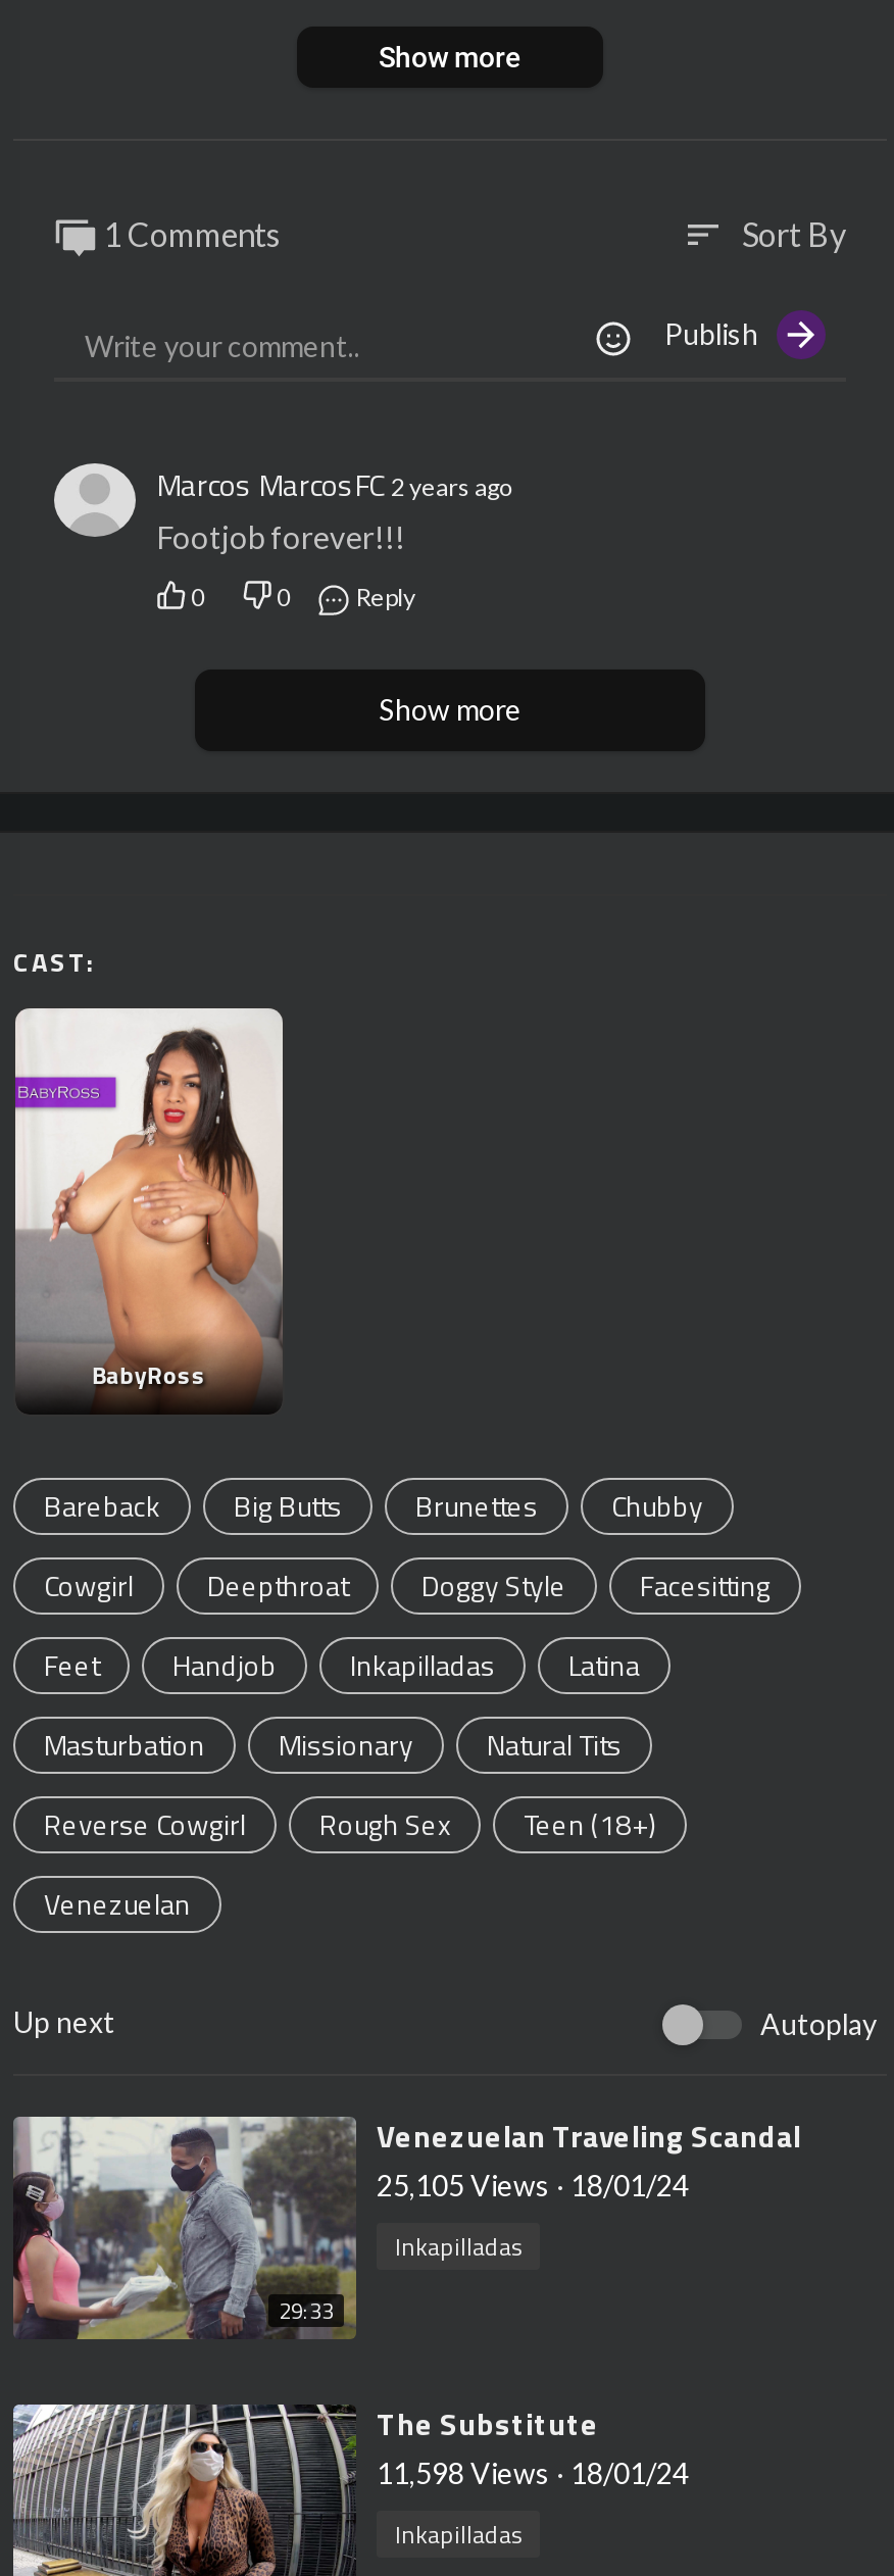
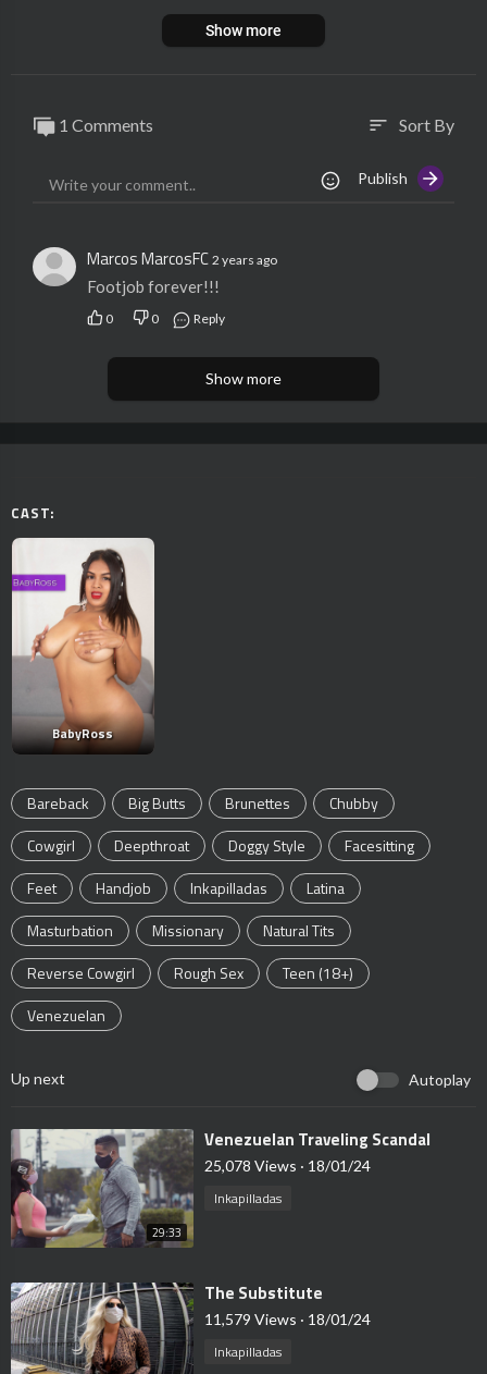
[377,2168,689,2202] 25,105 Views · 18/01/24 -> [204,1156,371,1175] 25,078 Views · 18/01/24
[377,2456,689,2490] 11,598 Views · 18/01/24 -> [204,1310,371,1328] 11,579 Views · 18/01/24

